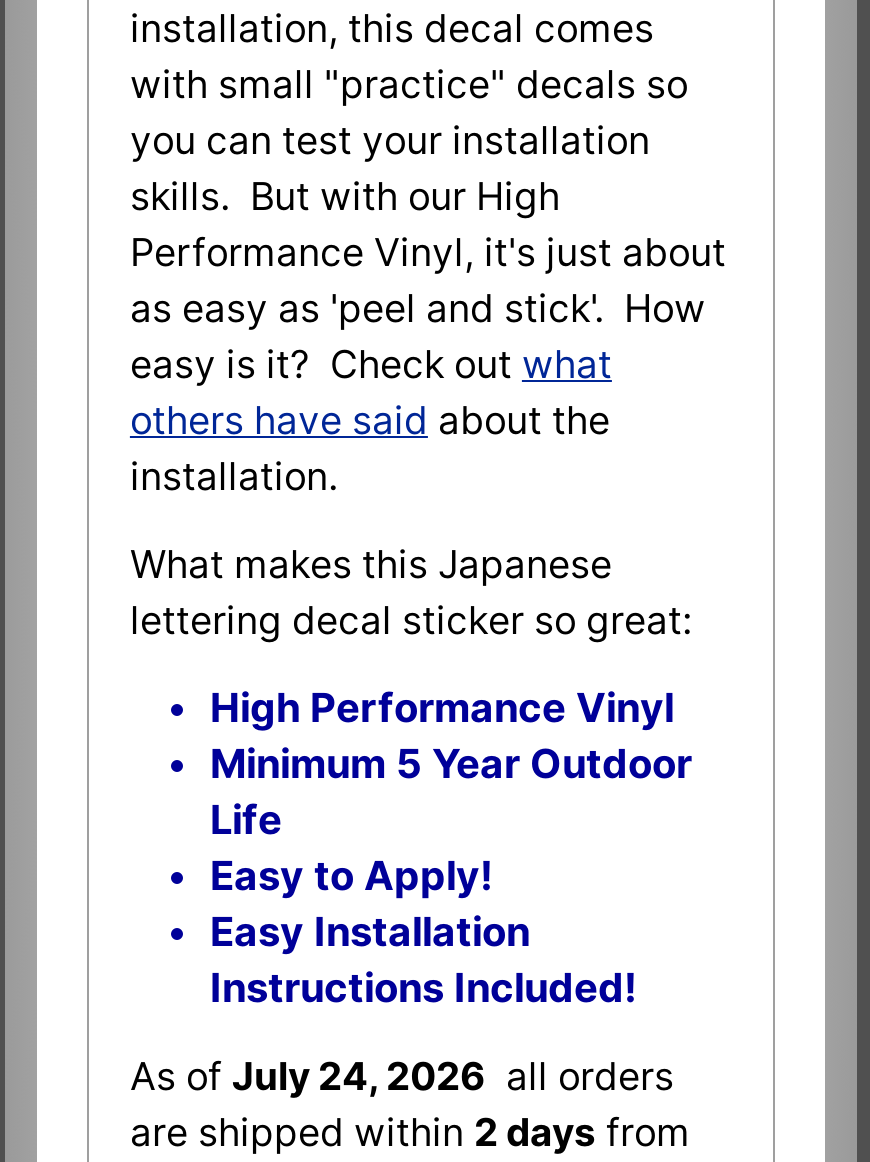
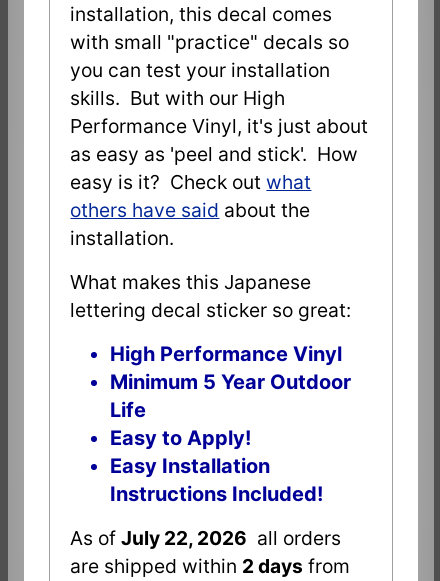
[130,1052,674,1100] As of July 24, 2026 all orders -> [70,526,341,550] As of July 22, 2026 all orders

